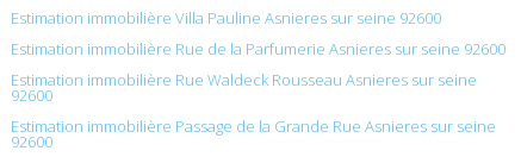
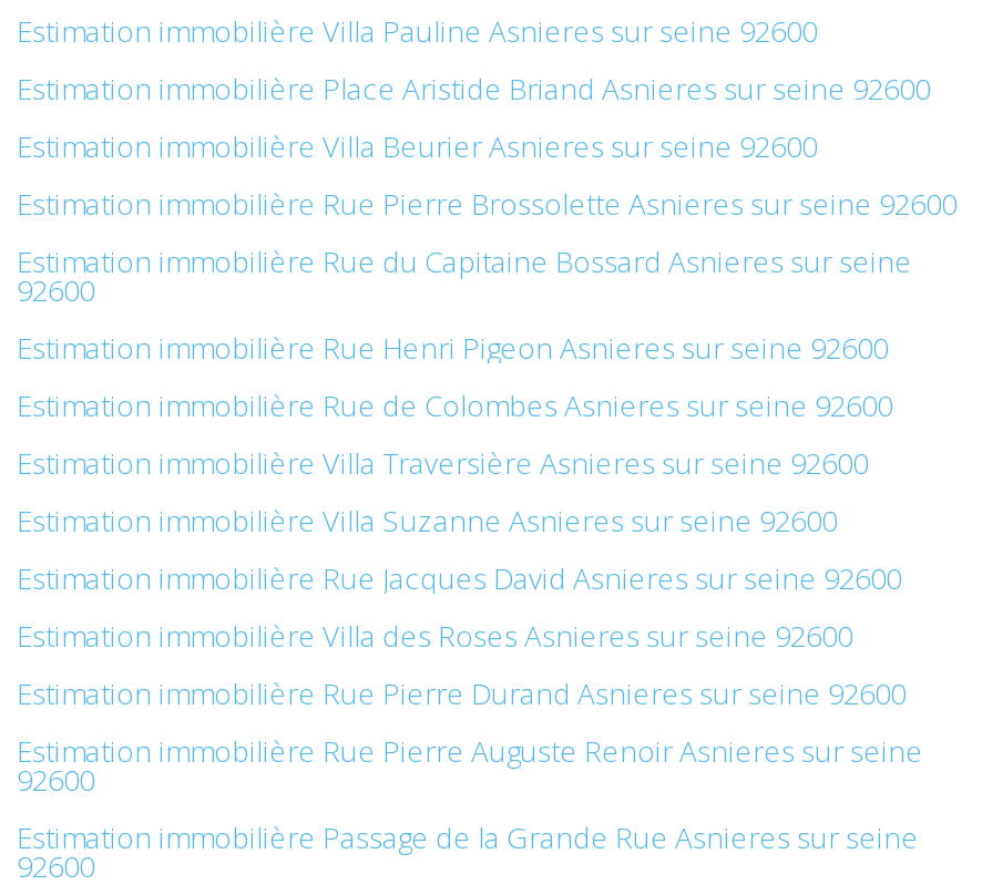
[11,38,506,90] Estimation immobilière Rue de la Parfumerie Asnieres sur seine 92600 | Estimation immobilière Rue Waldeck Rousseau Asnieres sur seine -> [17,68,957,770] Estimation immobilière Place Aristide Briand Asnieres sur seine 92600 | Estimation immobilière Villa Beurier Asnieres sur seine 92600 | Estimation immobilière Rue Pierre Brossolette Asnieres sur seine 92600 | Estimation immobilière Rue du Capitaine Bossard Asnieres sur seine | 92600 | Estimation immobilière Rue Henri Pigeon Asnieres sur seine 92600 | Estimation immobilière Rue de Colombes Asnieres sur seine 92600 | Estimation immobilière Villa Traversière Asnieres sur seine 92600 | Estimation immobilière Villa Suzanne Asnieres sur seine 92600 | Estimation immobilière Rue Jacques David Asnieres sur seine 92600 | Estimation immobilière Villa des Roses Asnieres sur seine 92600 | Estimation immobilière Rue Pierre Durand Asnieres sur seine 92600 | Estimation immobilière Rue Pierre Auguste Renoir Asnieres sur seine

